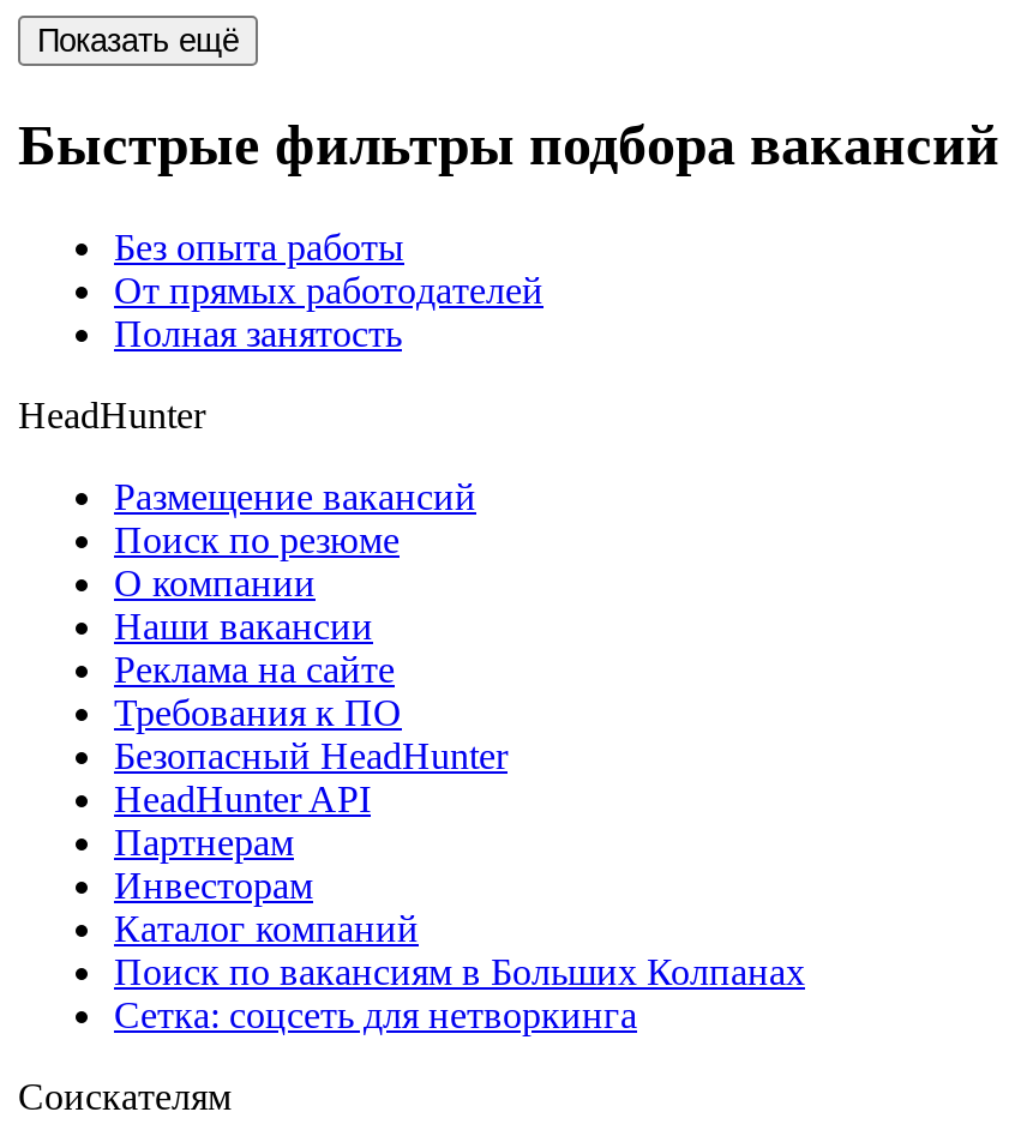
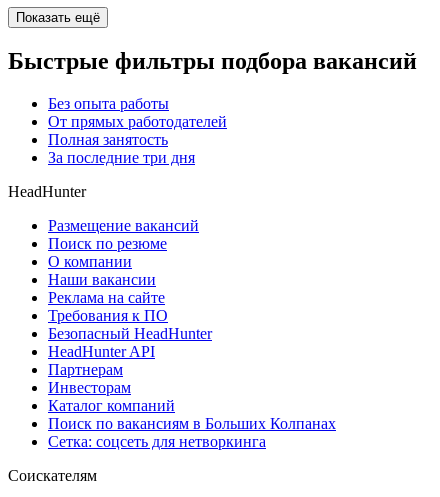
none -> [48,149,195,166] За последние три дня

